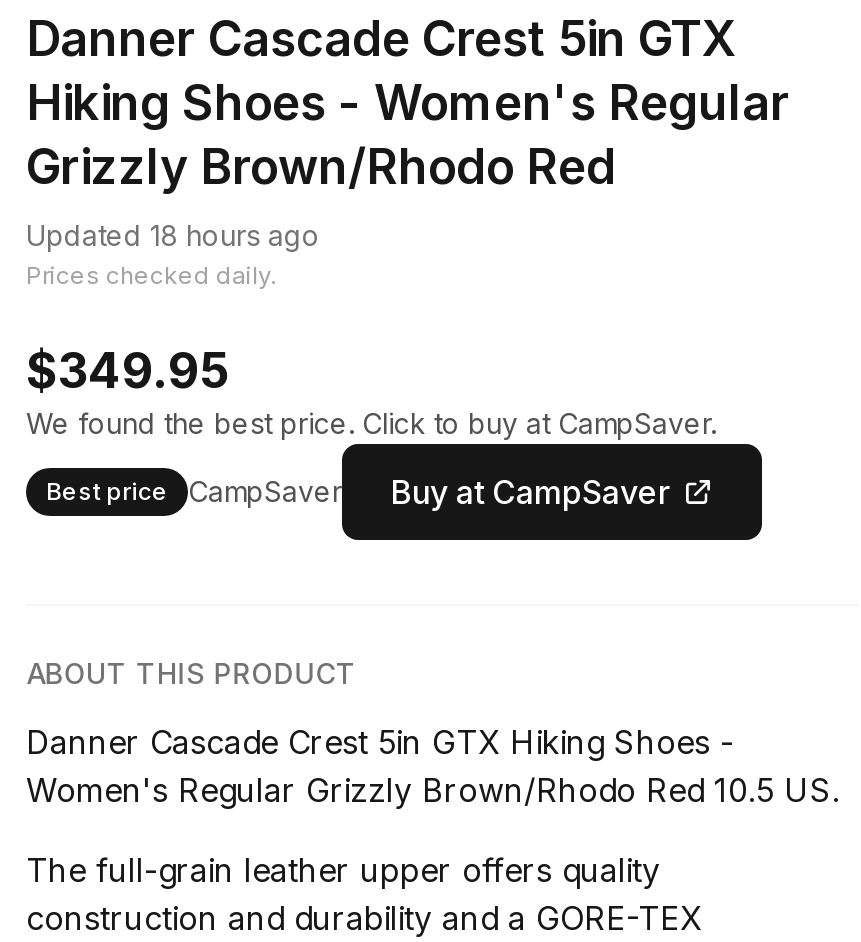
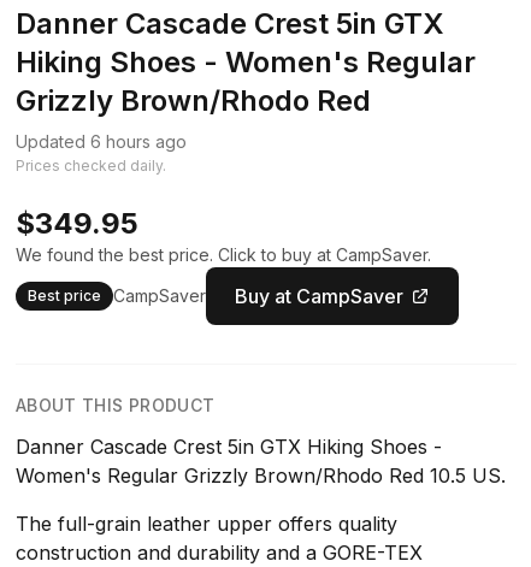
[26,217,320,251] Updated 18 hours ago -> [16,131,187,151] Updated 6 hours ago

